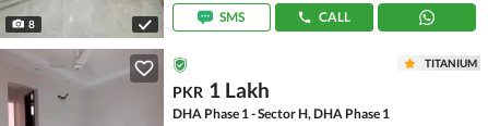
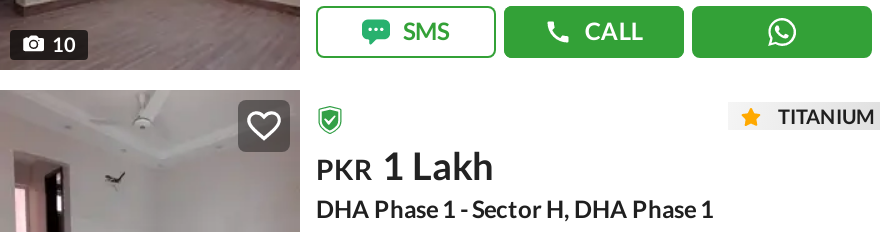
[28,17,35,30] 8 -> [52,32,76,56] 10

